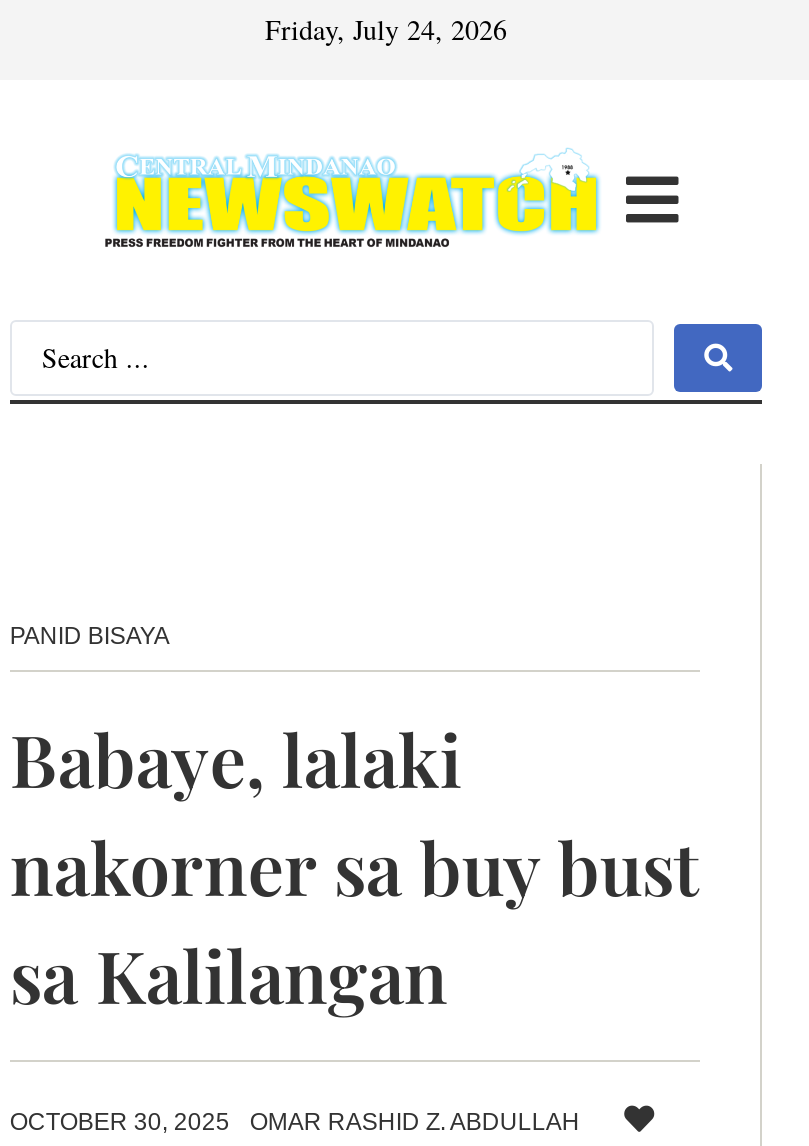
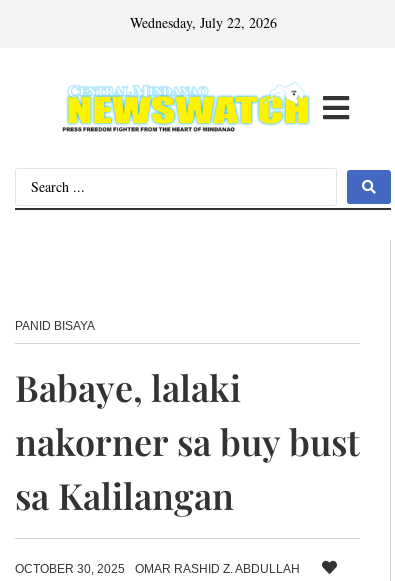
[265,10,507,48] Friday, July 24, 2026 -> [129,13,276,32] Wednesday, July 22, 2026

